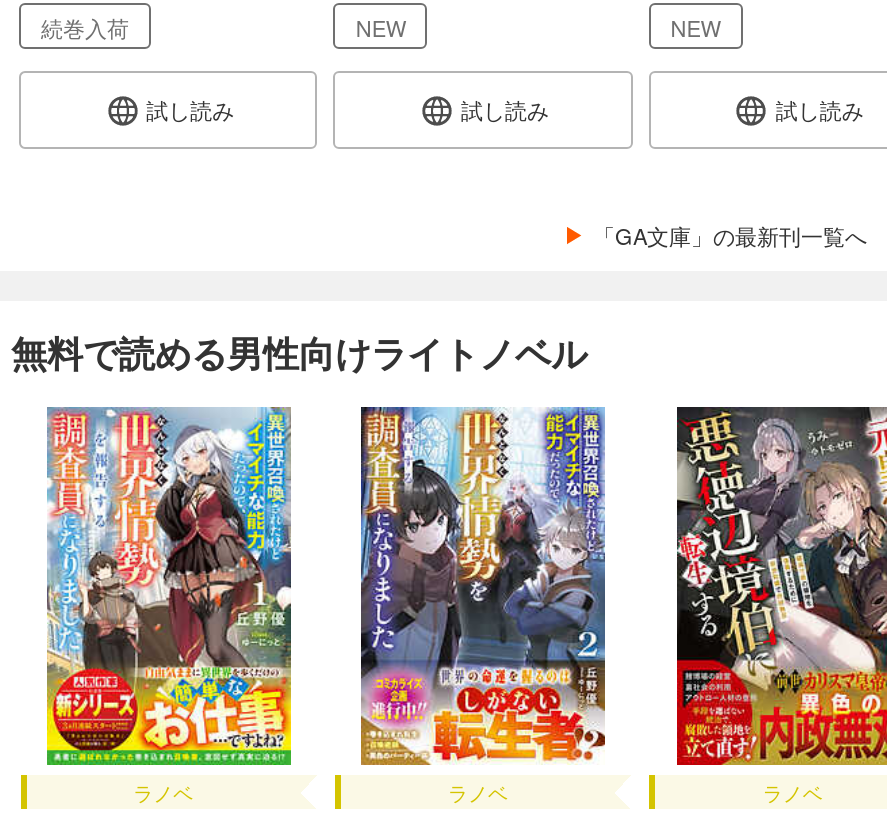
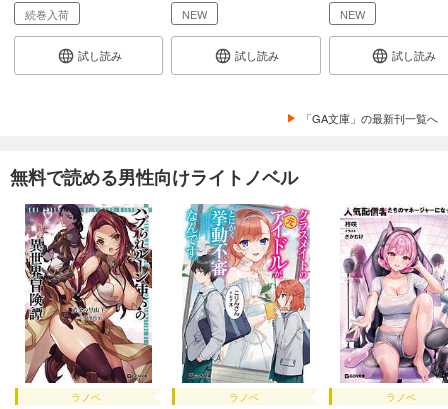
[41,405,295,767] [image] -> [24,203,153,384] [image]
[355,405,611,767] [image] -> [181,204,311,384] [image]
[675,405,881,767] [image] -> [340,204,445,384] [image]

